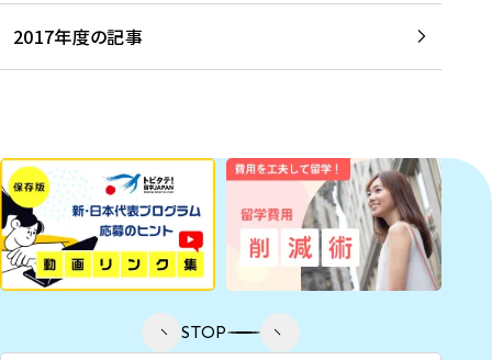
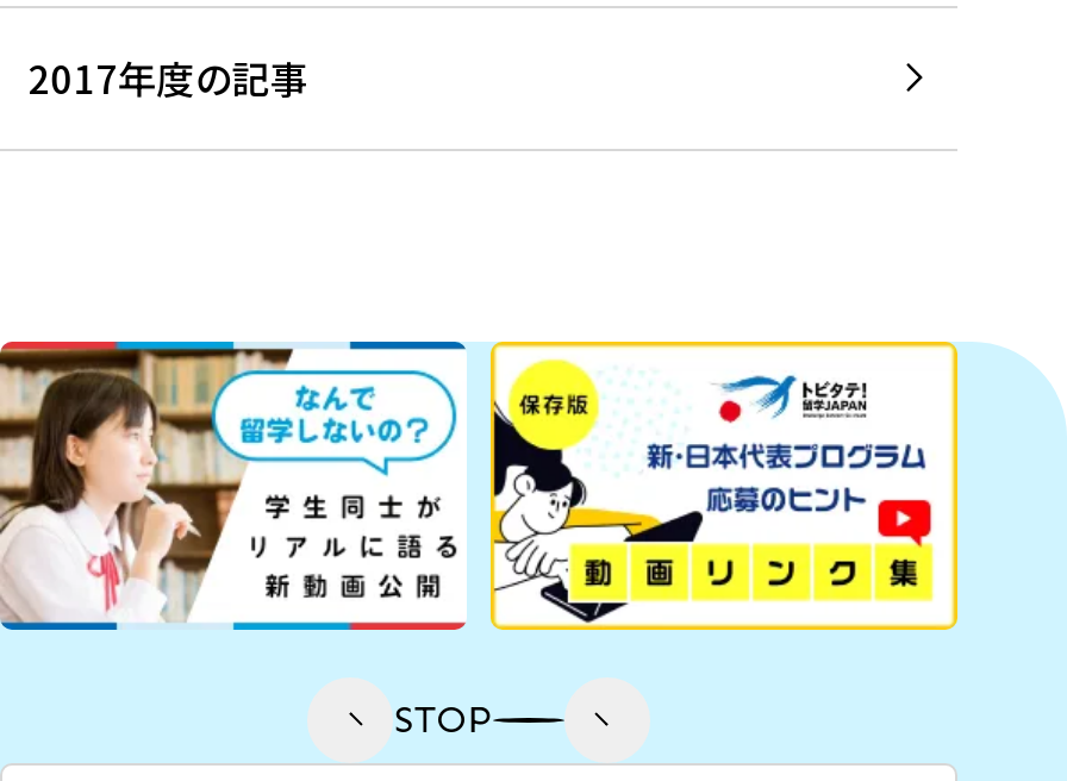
[3,157,216,292] [image] -> [7,339,467,632] [image]
[225,157,443,292] [image] -> [488,339,960,632] [image]

